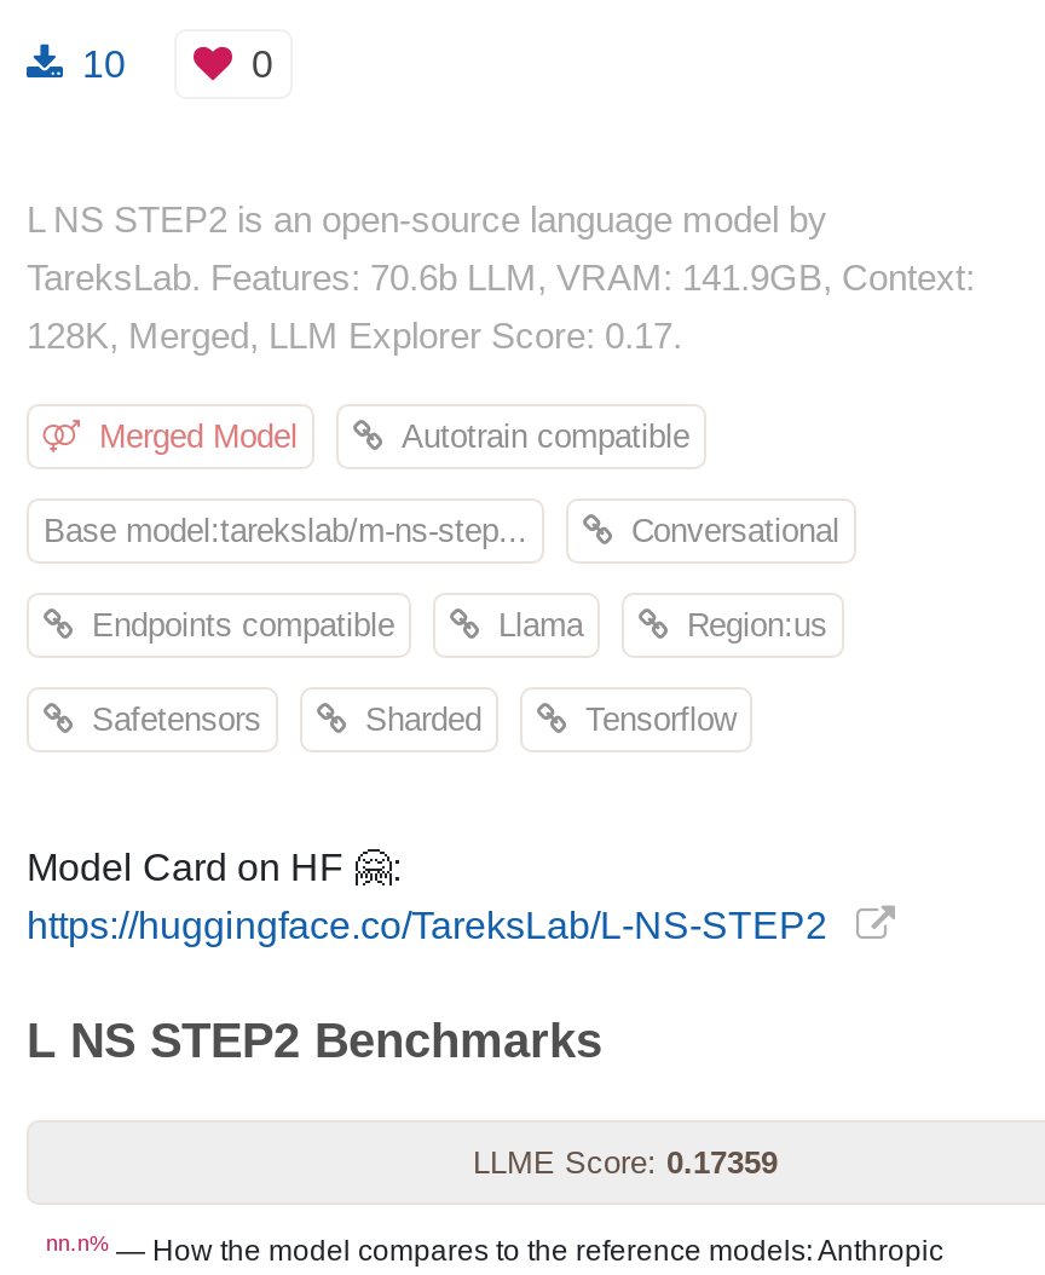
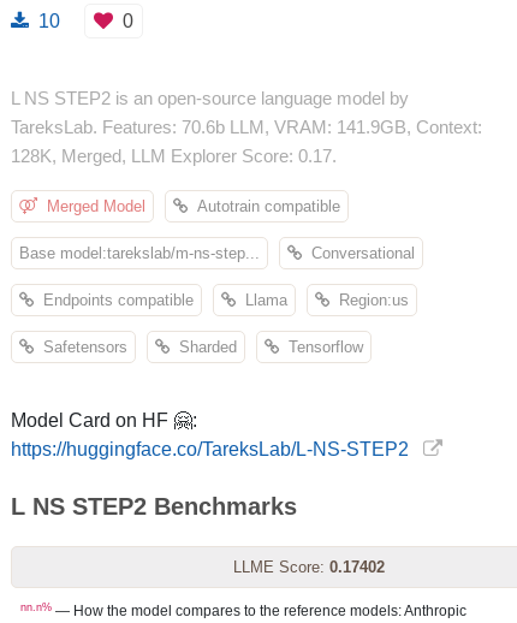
[473,1144,778,1181] LLME Score: 0.17359 -> [233,558,384,576] LLME Score: 0.17402

